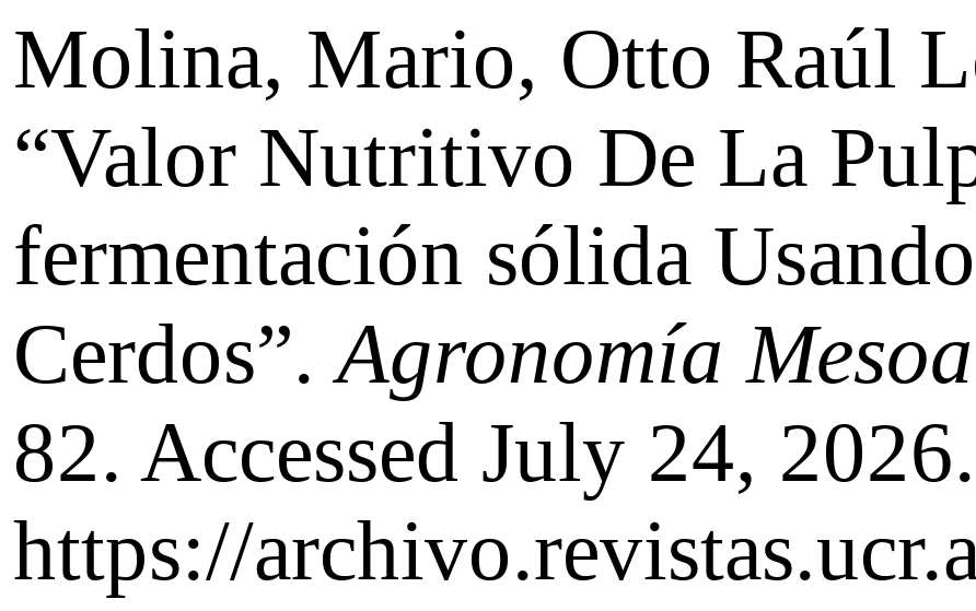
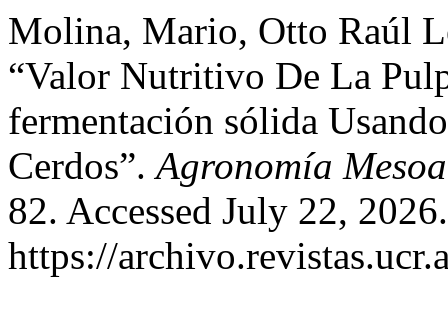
[13,404,976,498] 82. Accessed July 24, 2026. -> [8,189,448,232] 82. Accessed July 22, 2026.

